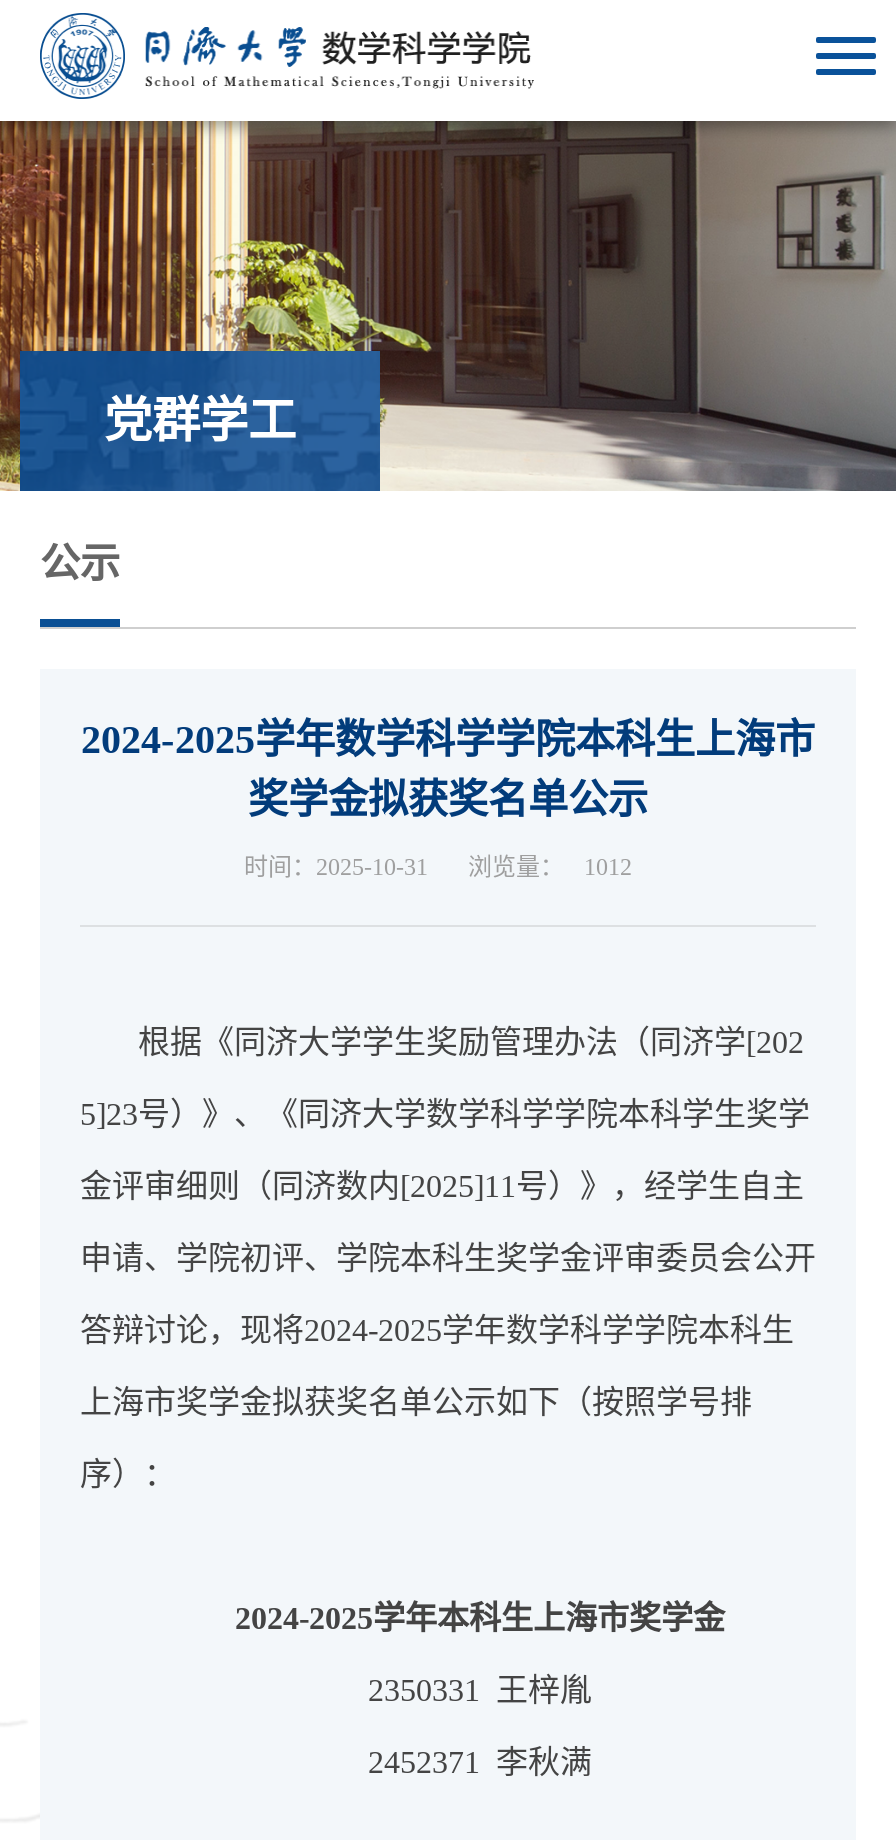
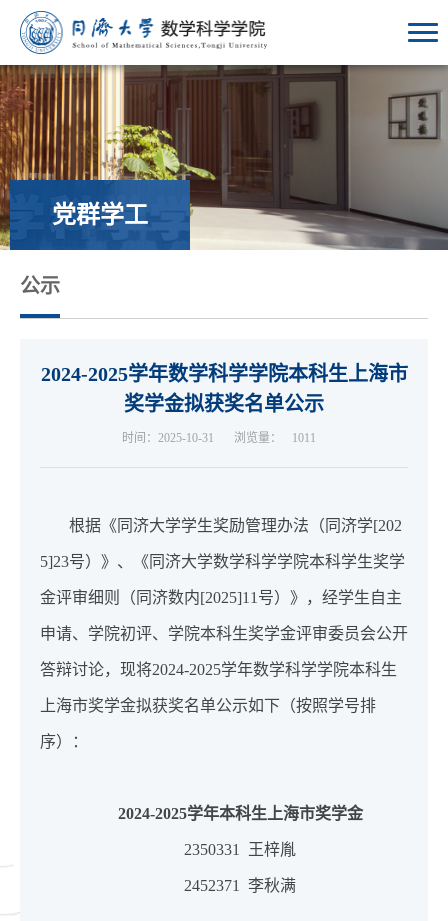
[244,853,632,881] 时间：2025-10-31 浏览量： 1012 -> [122,431,316,445] 时间：2025-10-31 浏览量： 1011

